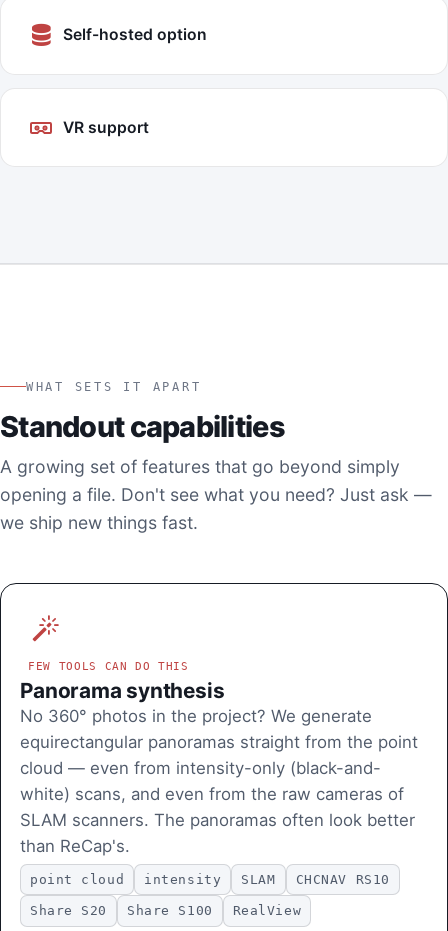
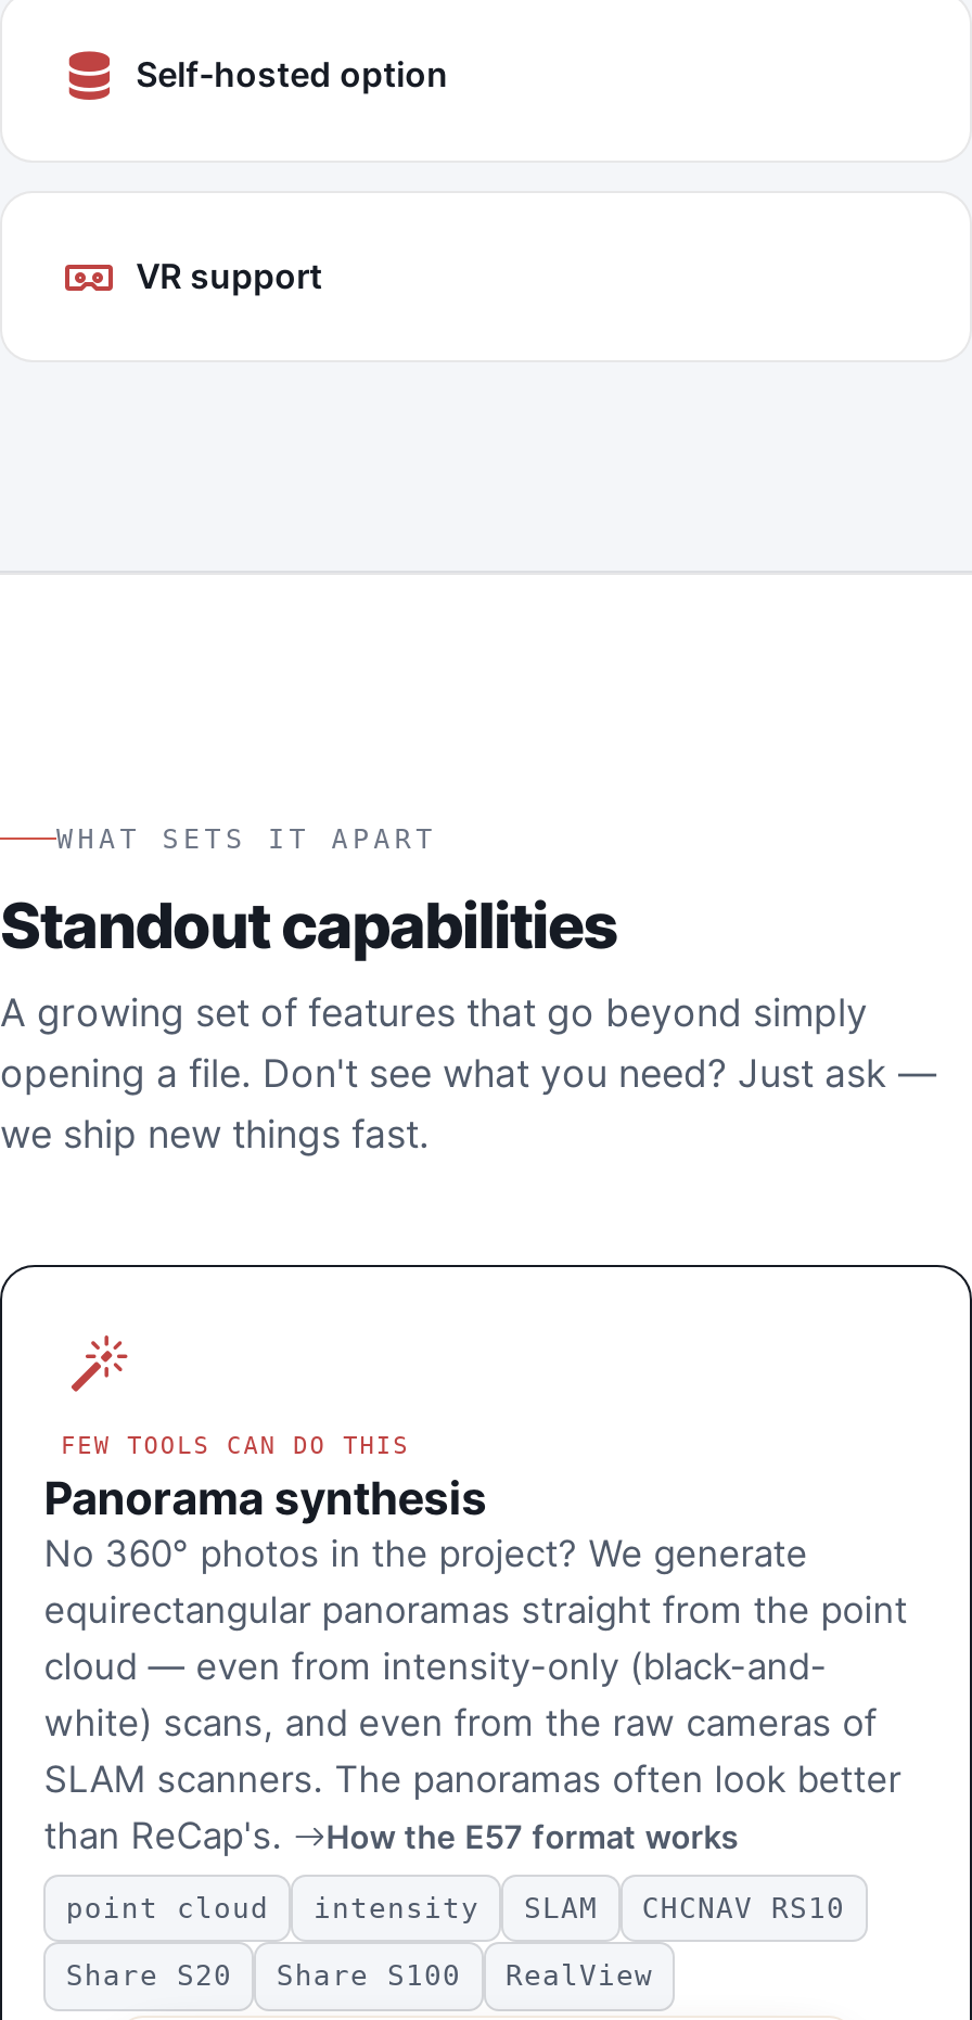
none -> [326,1818,738,1857] How the E57 format works

